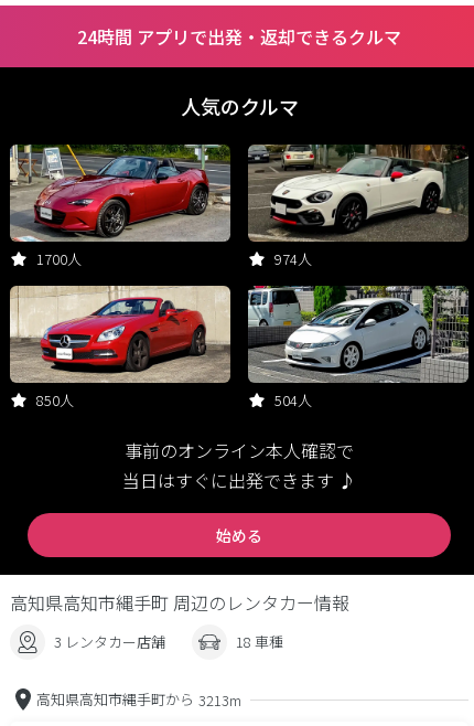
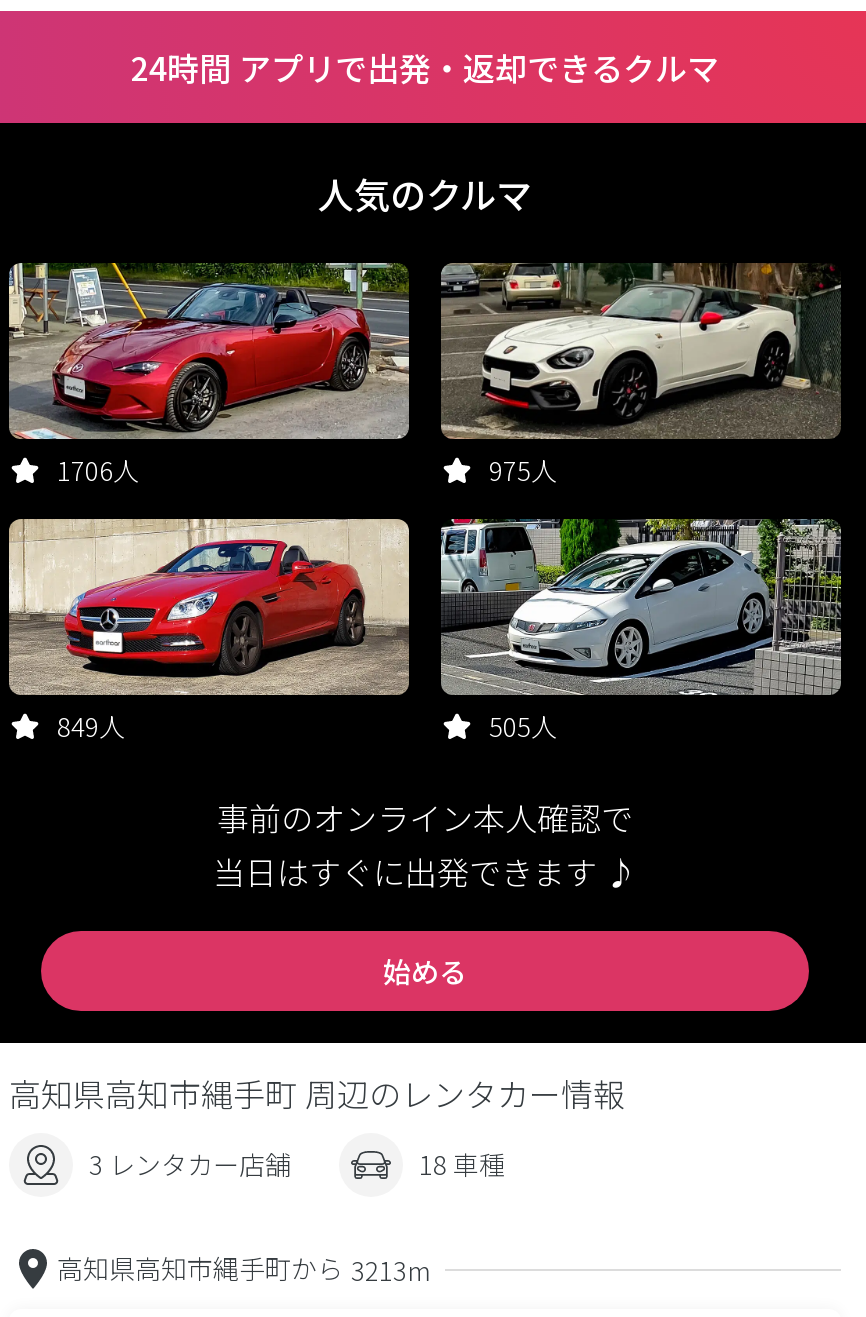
[36,248,82,269] 1700人 -> [57,451,139,489] 1706人
[274,248,312,269] 974人 -> [489,451,557,489] 975人
[36,389,74,410] 850人 -> [57,707,125,745] 849人
[274,389,312,410] 504人 -> [489,707,557,745] 505人

